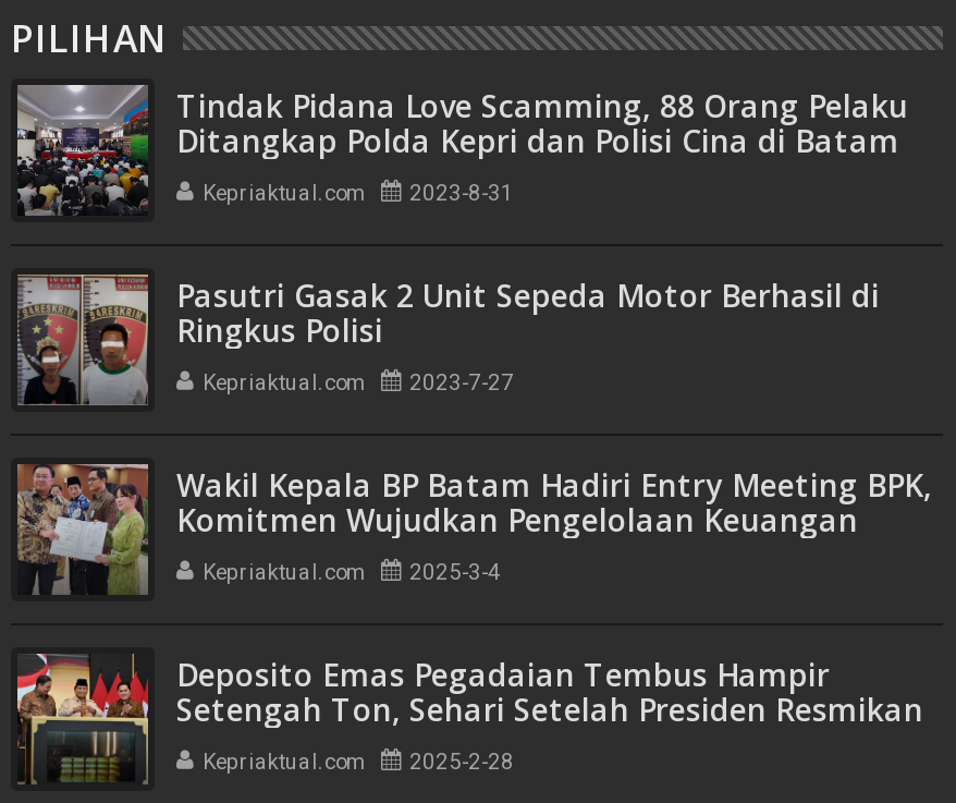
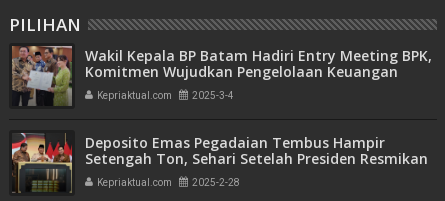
[15,83,908,395] [image] | Tindak Pidana Love Scamming, 88 Orang Pelaku | Ditangkap Polda Kepri dan Polisi Cina di Batam | Kepriaktual.com | 2023-8-31 | Pasutri Gasak 2 Unit Sepeda Motor Berhasil di | Ringkus Polisi | Kepriaktual.com | 2023-7-27 -> none
[17,272,148,405] [image] -> none

